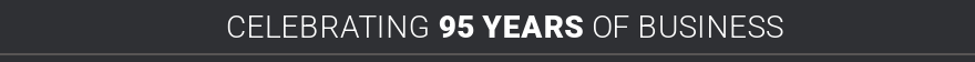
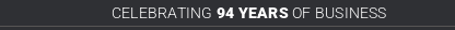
[226,9,784,44] CELEBRATING 95 YEARS OF BUSINESS -> [112,4,387,21] CELEBRATING 94 YEARS OF BUSINESS

